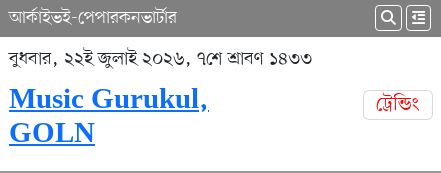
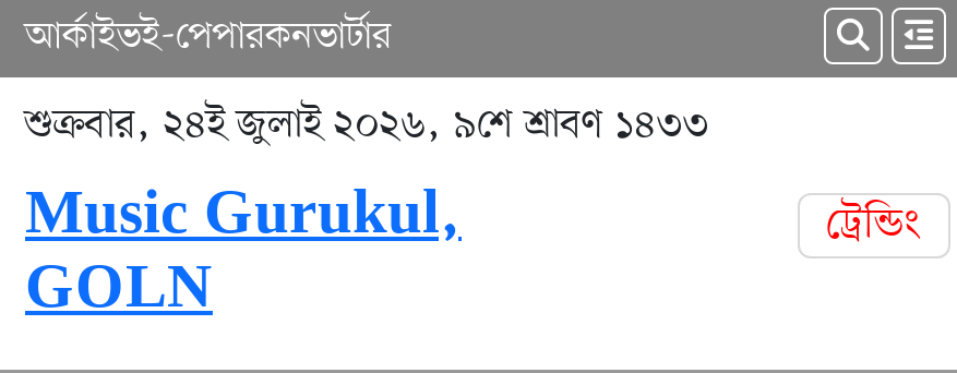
[9,47,312,72] বুধবার, ২২ই জুলাই ২০২৬, ৭শে শ্রাবণ ১৪৩৩ -> [25,99,708,154] শুক্রবার, ২৪ই জুলাই ২০২৬, ৯শে শ্রাবণ ১৪৩৩

